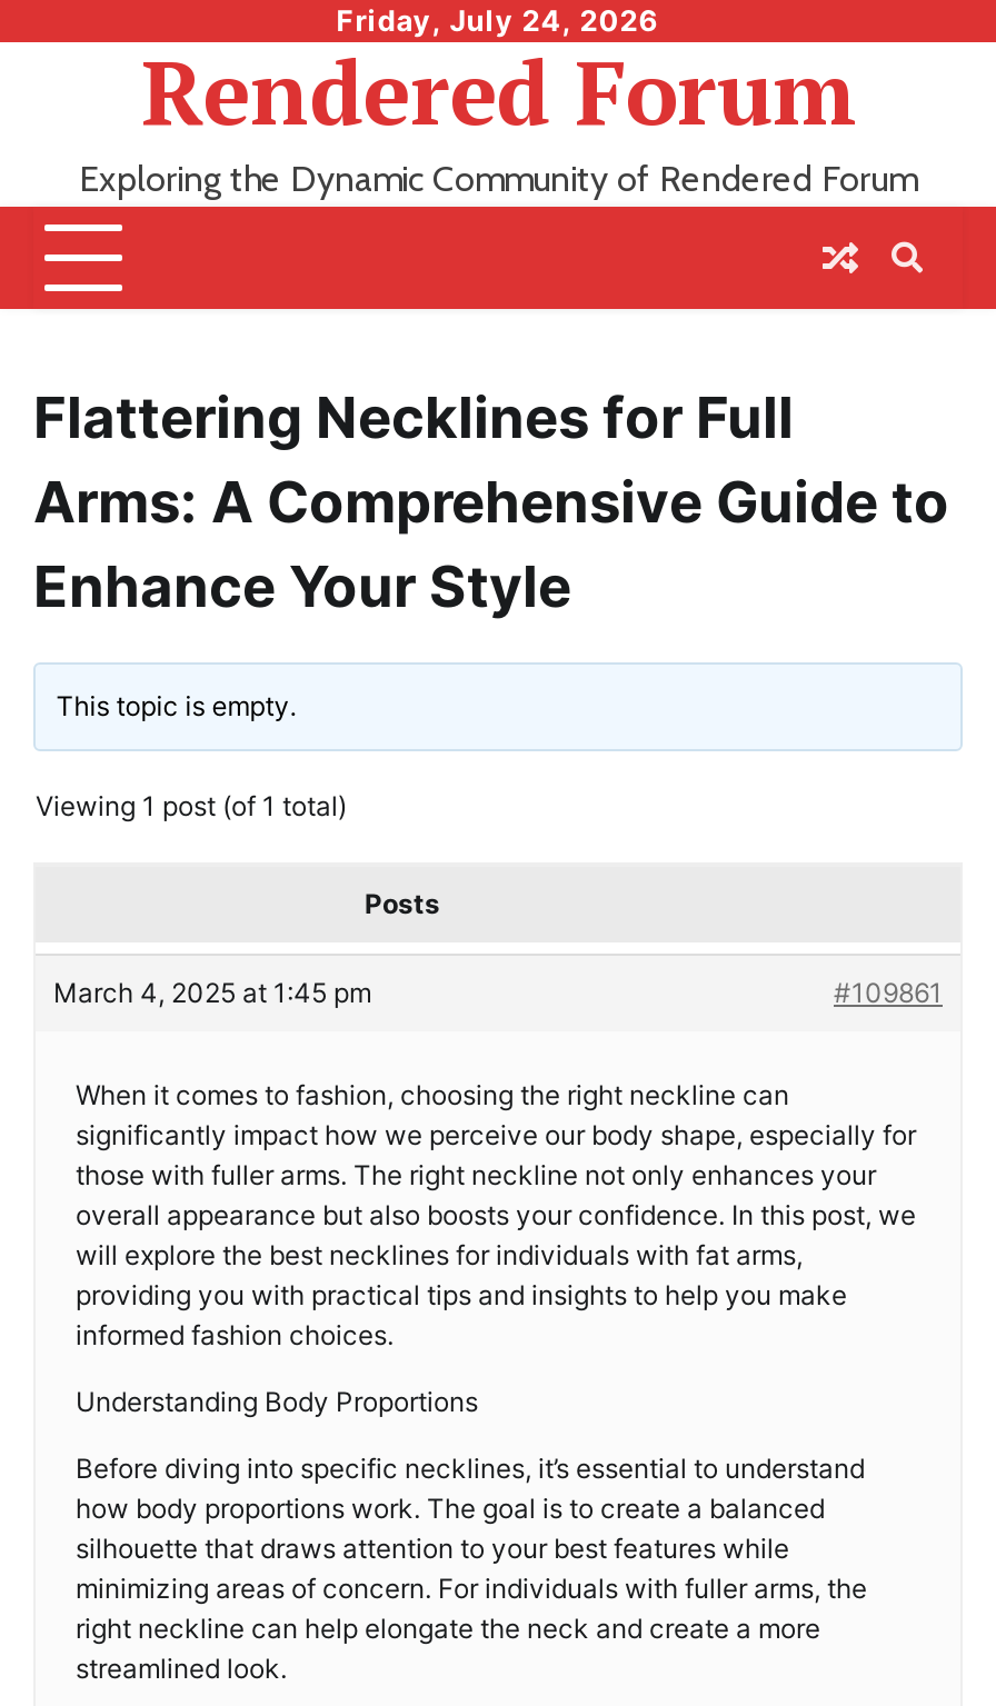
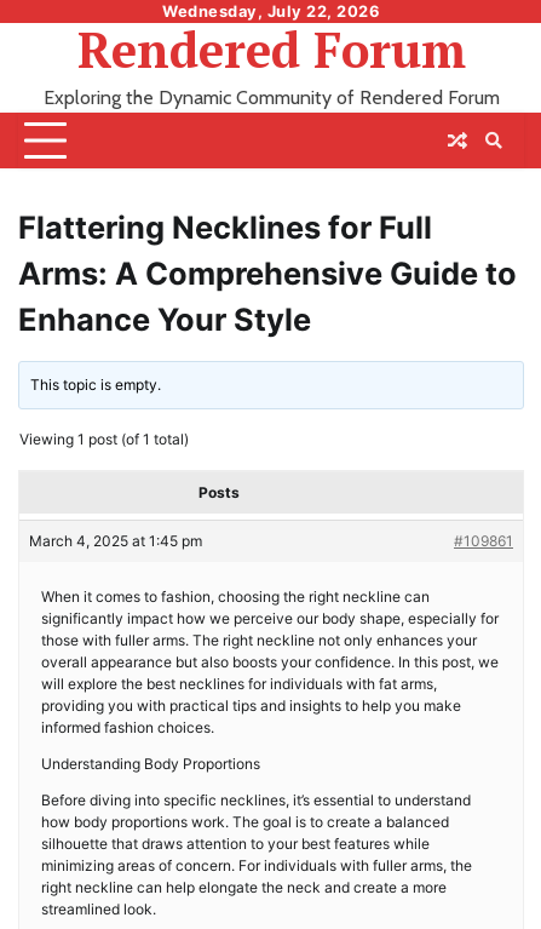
[336,2,660,38] Friday, July 24, 2026 -> [162,1,380,21] Wednesday, July 22, 2026

